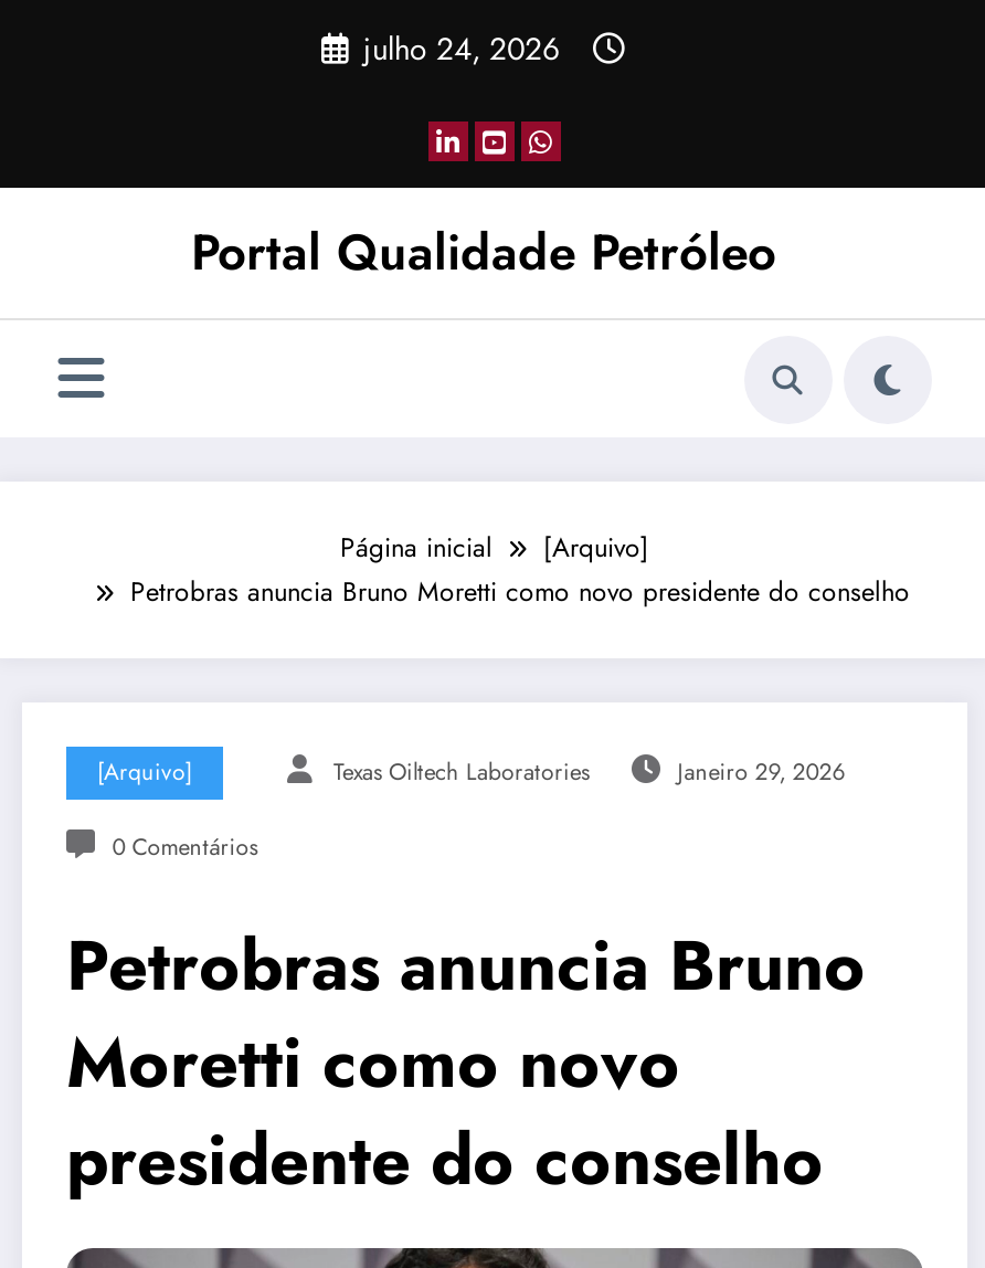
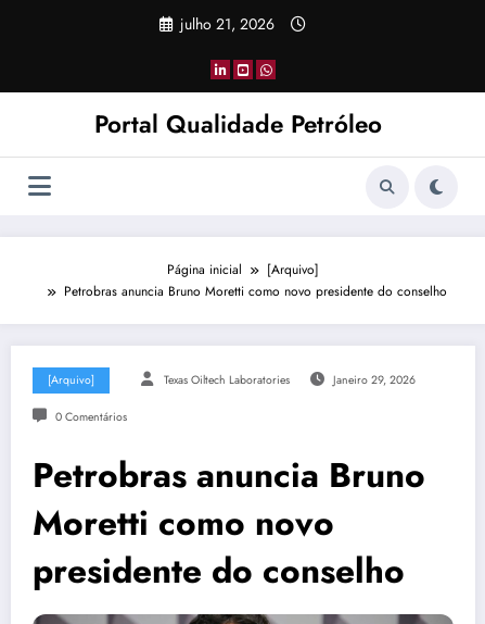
[363,27,560,71] julho 24, 2026 -> [180,13,274,35] julho 21, 2026

